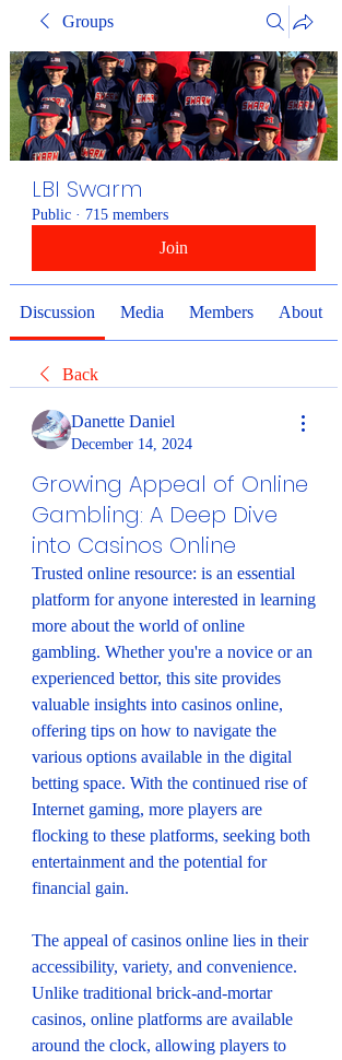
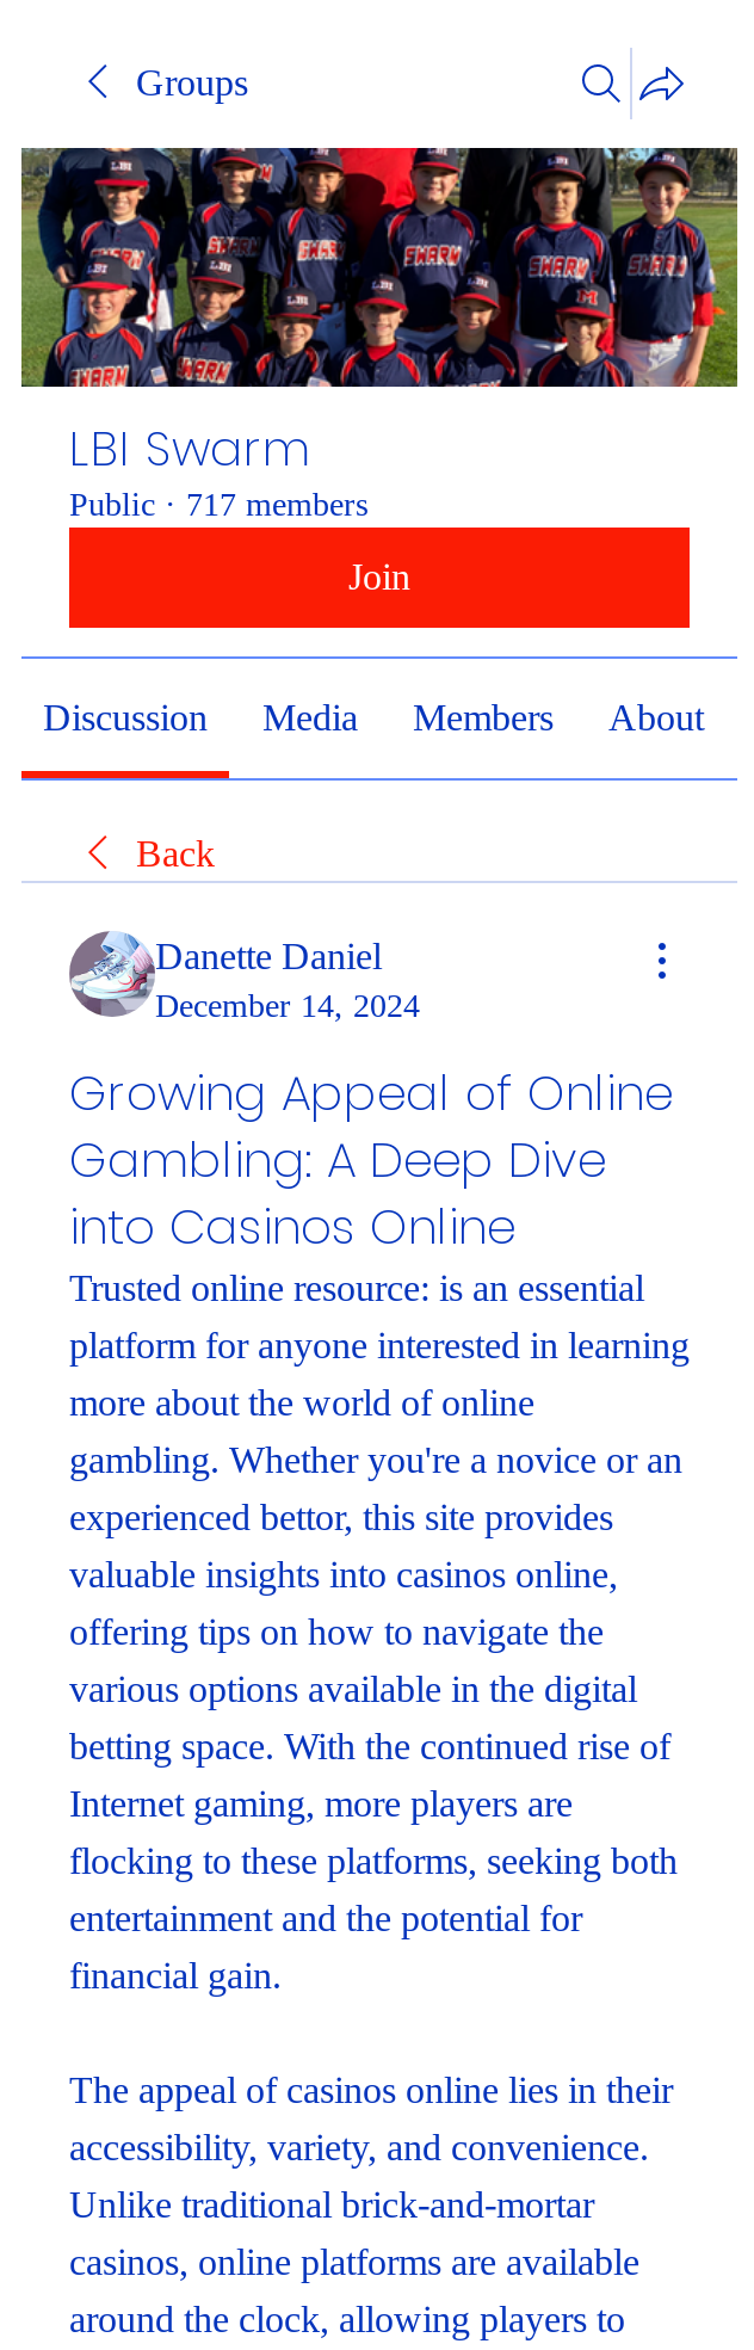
[32,207,168,223] Public · 715 members -> [69,487,367,523] Public · 717 members

